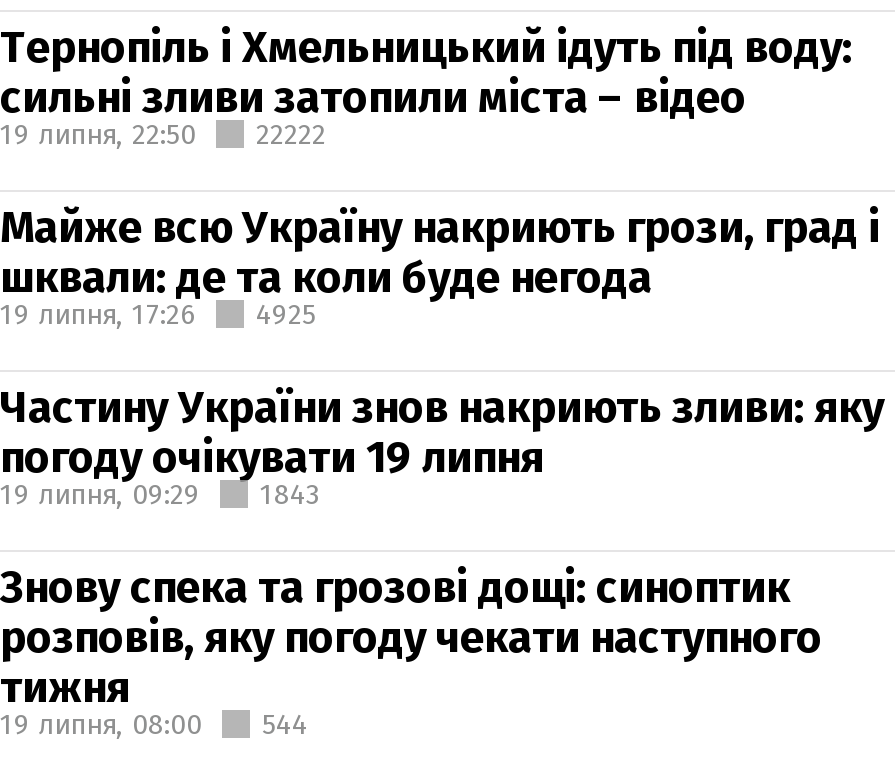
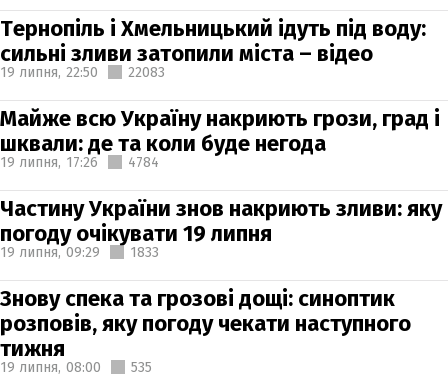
[0,117,326,151] 19 липня, 22:50 22222 -> [0,63,165,80] 19 липня, 22:50 22083
[0,297,316,331] 19 липня, 17:26 4925 -> [0,153,159,170] 19 липня, 17:26 4784
[0,477,320,511] 19 липня, 09:29 1843 -> [0,243,159,260] 19 липня, 09:29 1833
[0,707,308,741] 19 липня, 08:00 544 -> [0,358,152,375] 19 липня, 08:00 535

